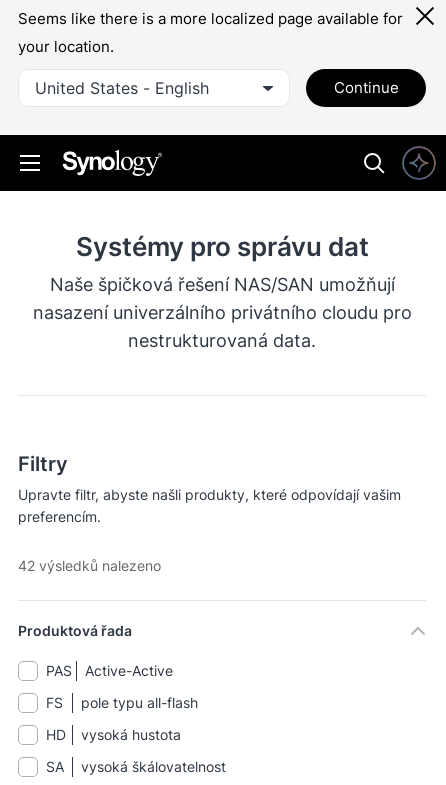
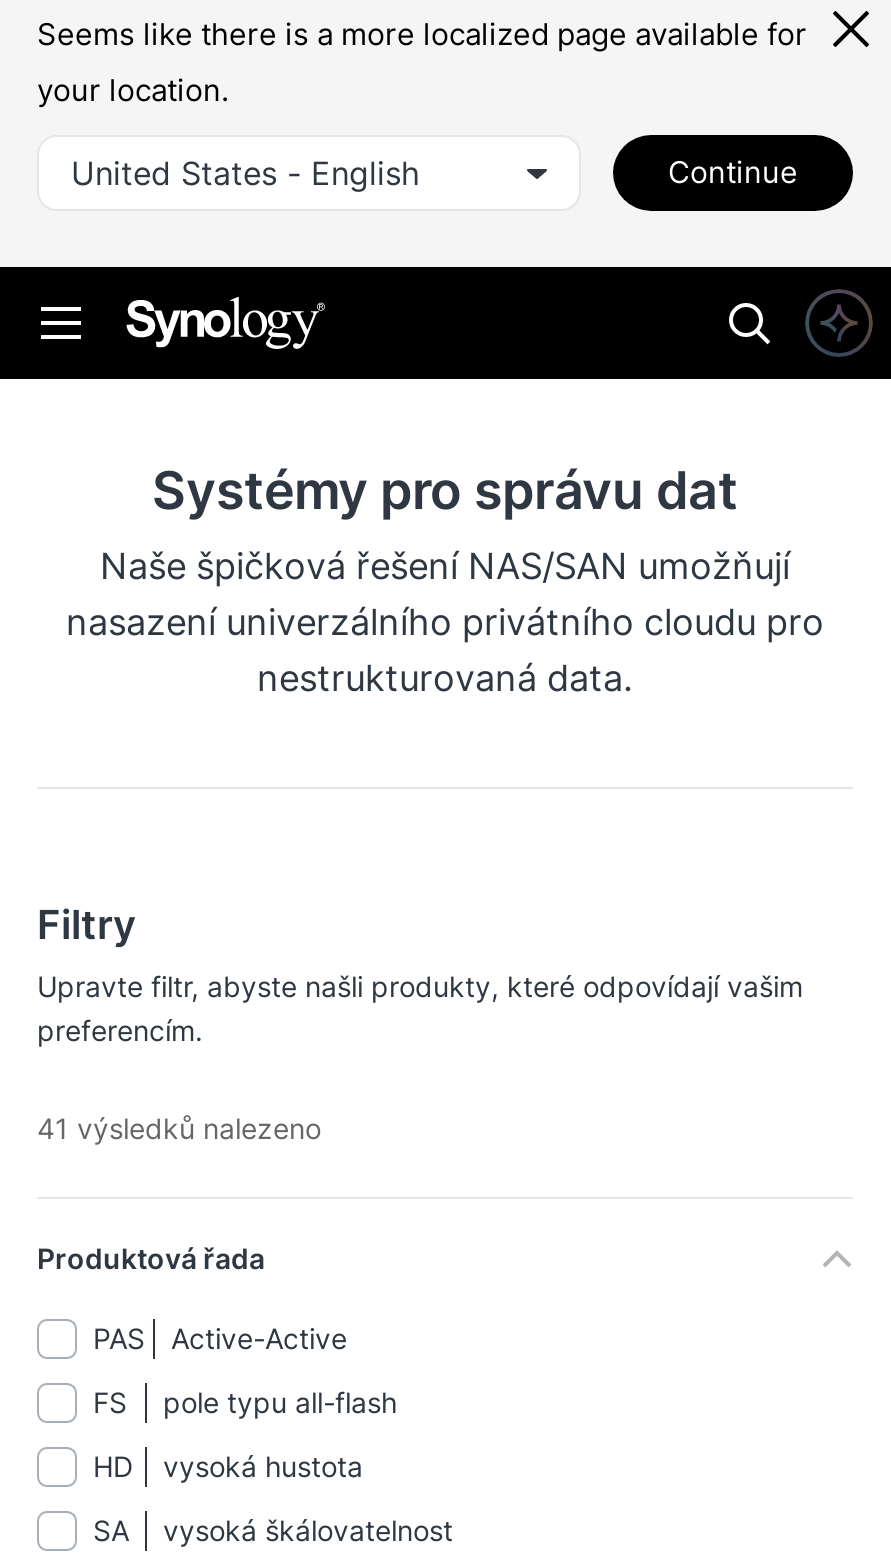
[18,557,161,574] 42 výsledků nalezeno -> [37,1111,321,1145] 41 výsledků nalezeno

